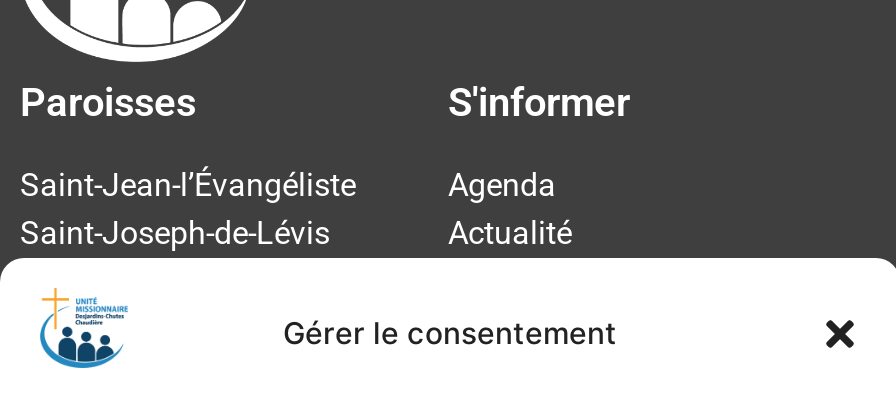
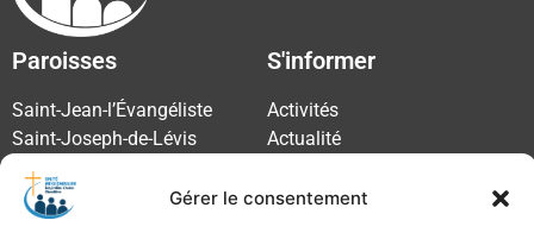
[448,165,556,203] Agenda -> [267,98,339,121] Activités

